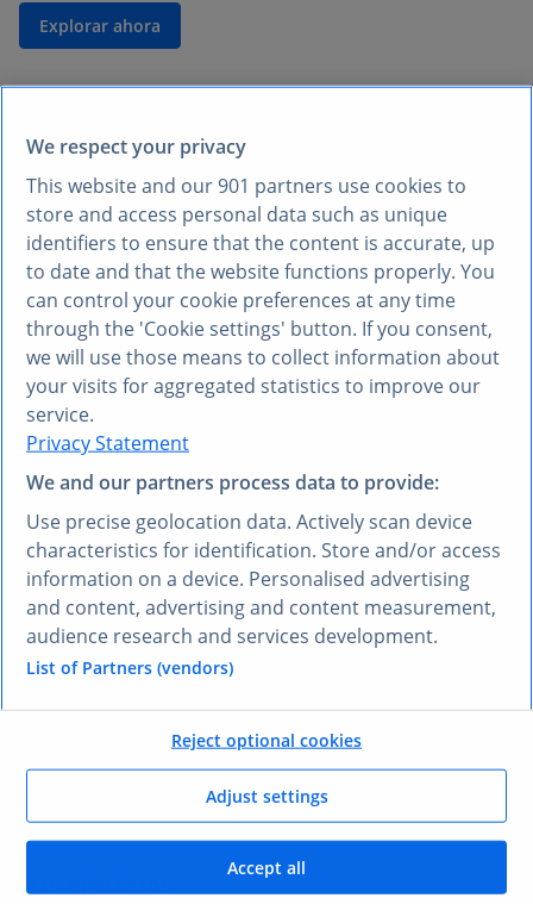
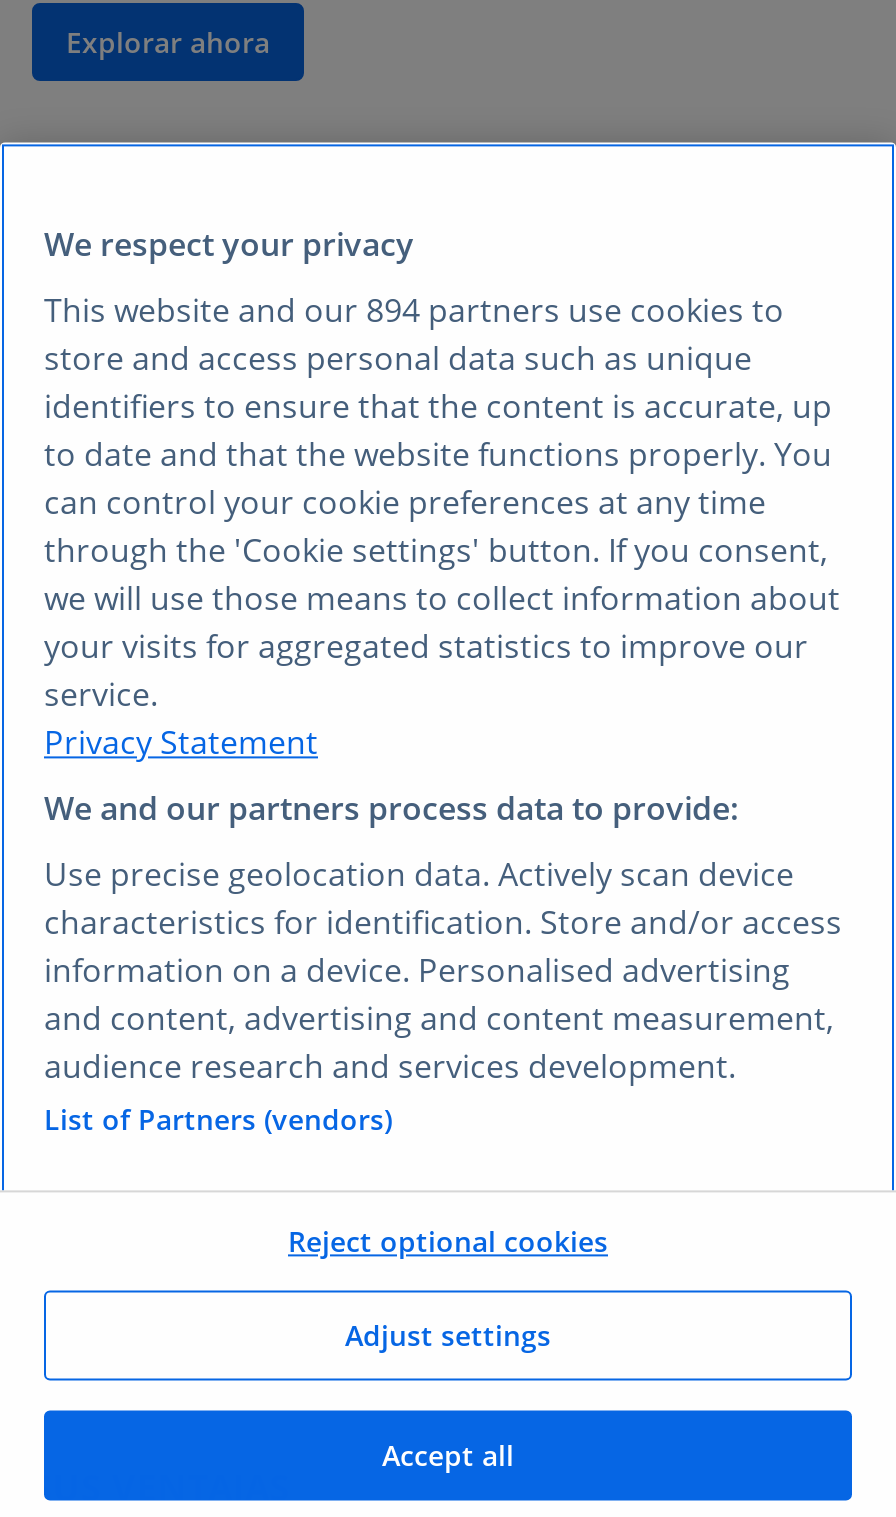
[26,172,466,198] This website and our 901 partners use cookies to -> [44,288,784,332] This website and our 894 partners use cookies to

